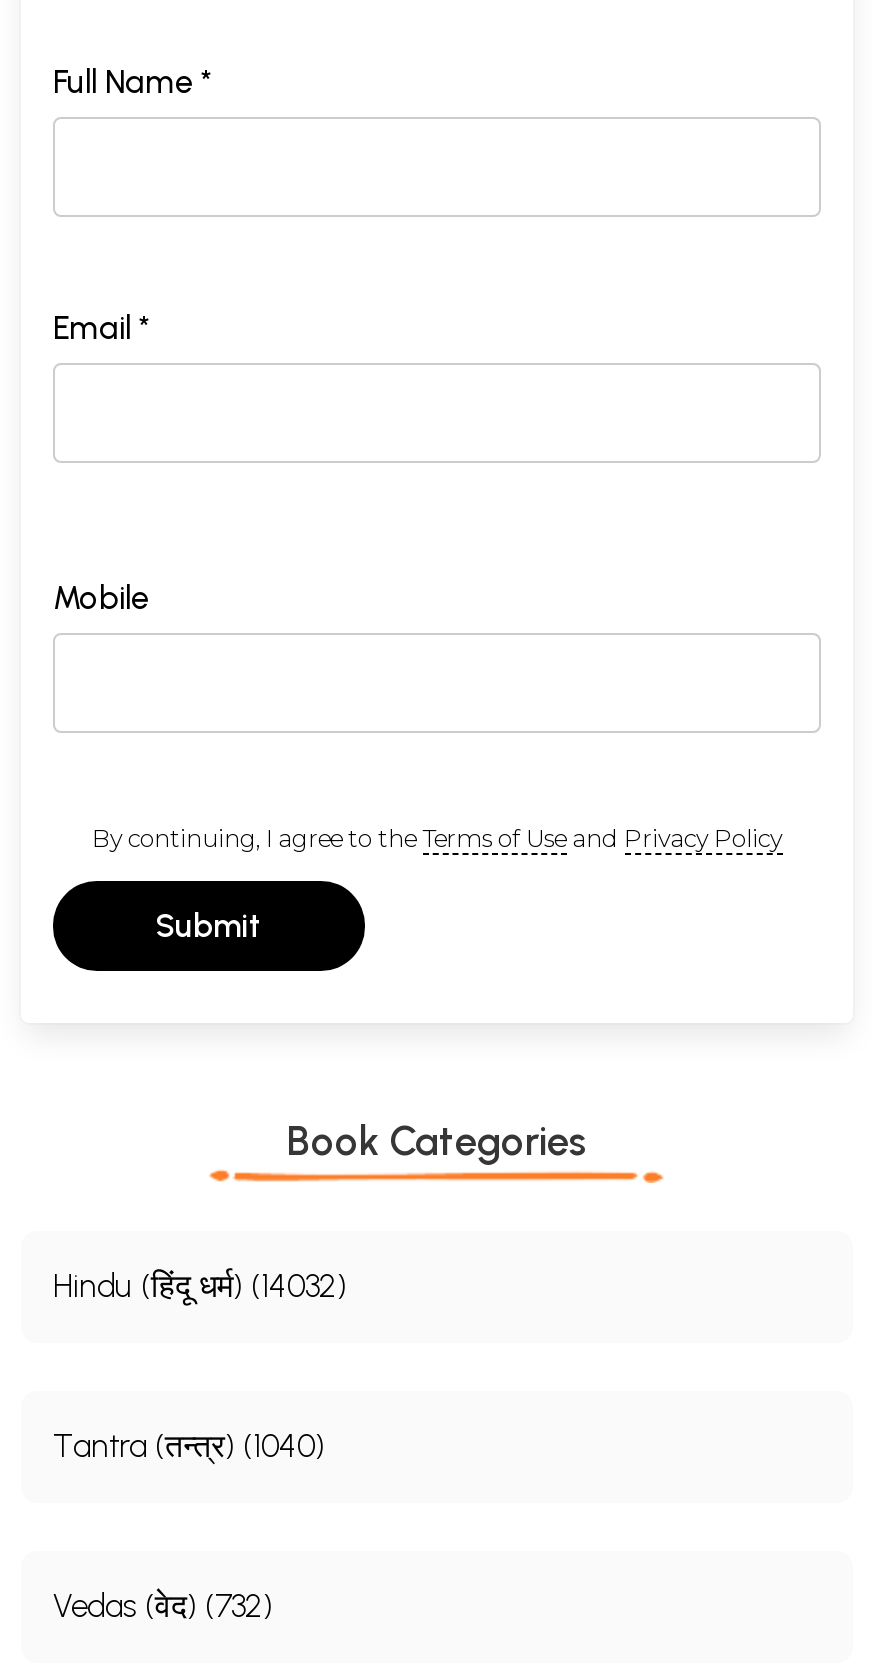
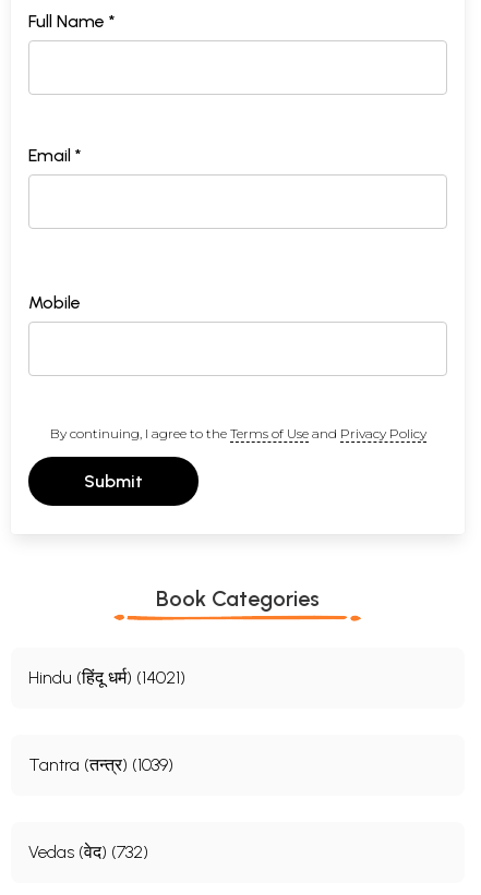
[53,1268,347,1306] Hindu (हिंदू धर्म) (14032) -> [28,668,185,688] Hindu (हिंदू धर्म) (14021)
[53,1428,325,1466] Tantra (तन्त्र) (1040) -> [28,755,173,776] Tantra (तन्त्र) (1039)

